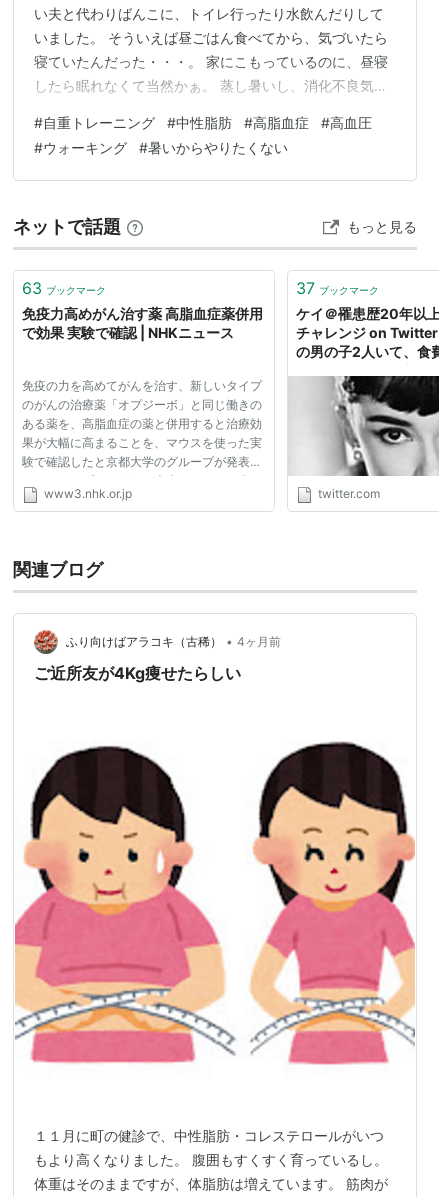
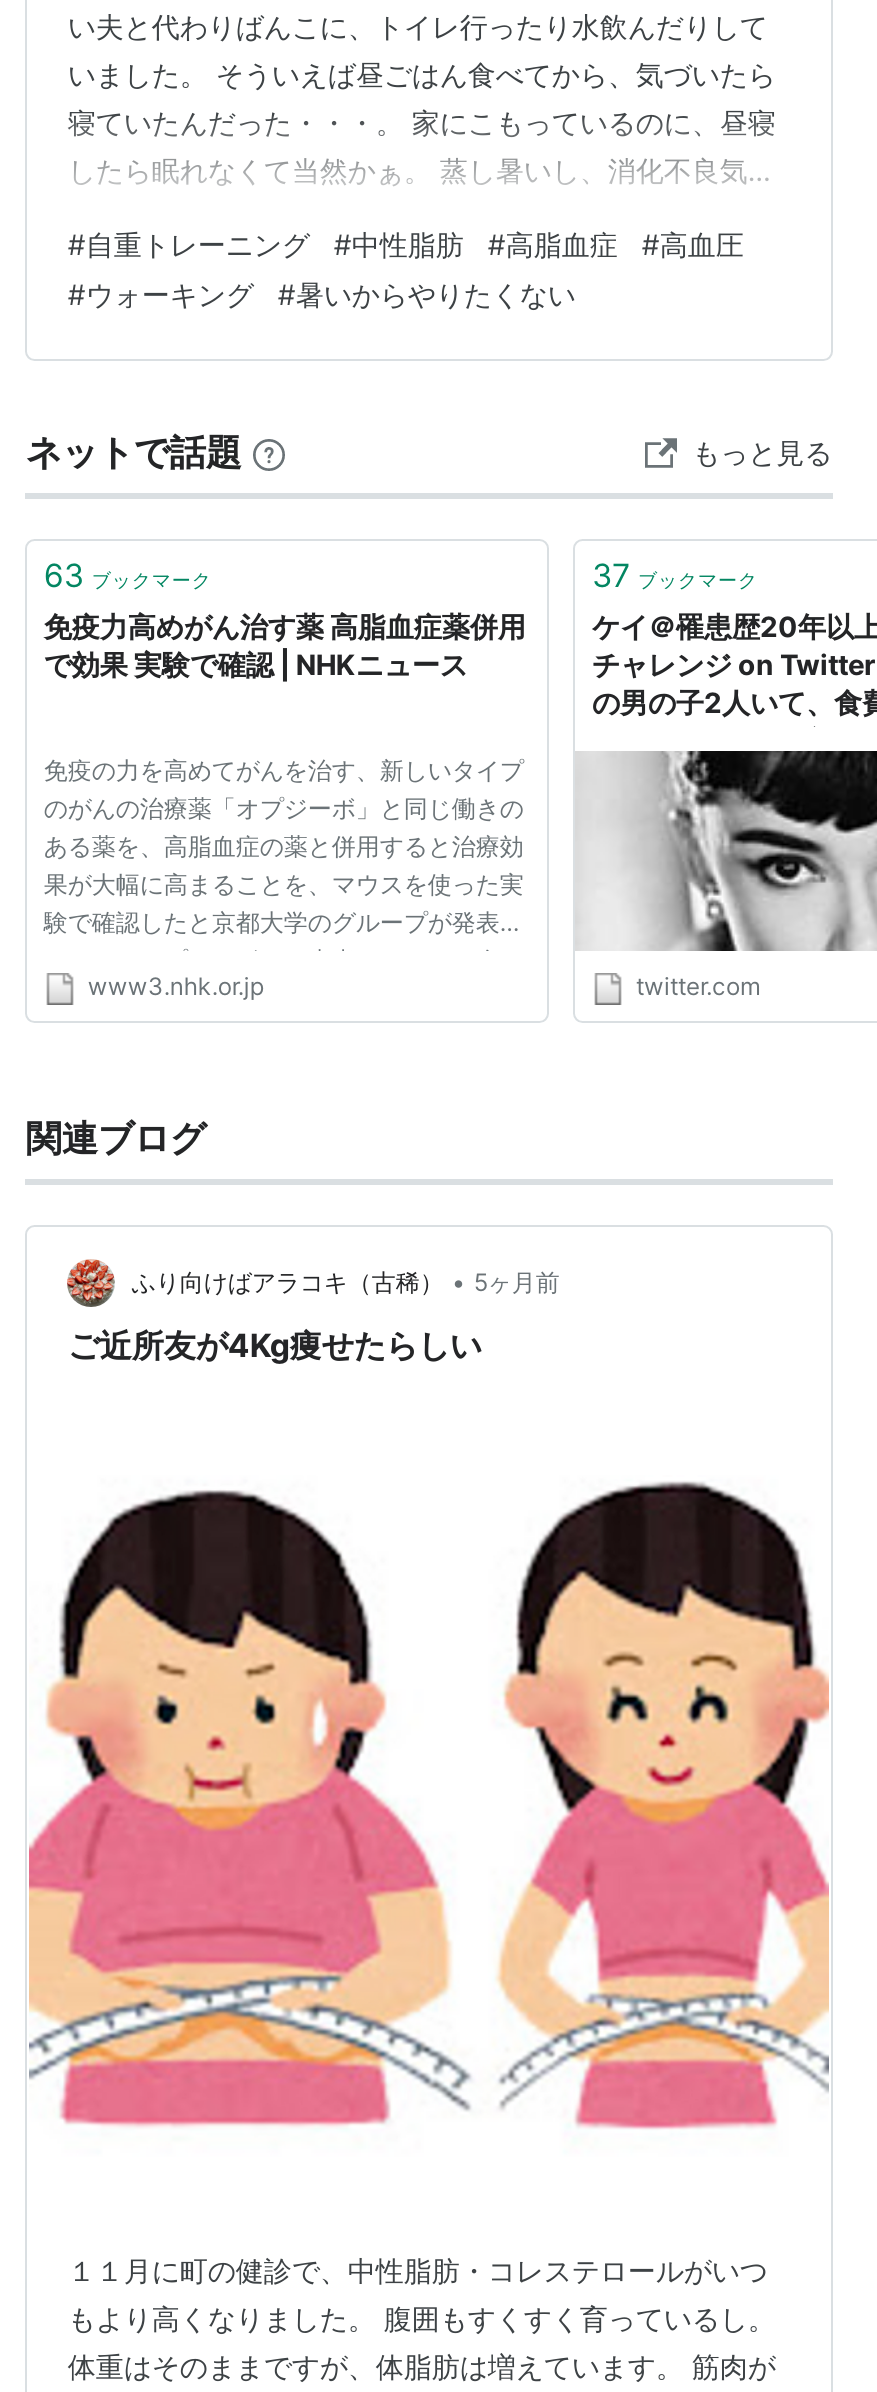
[66,634,281,649] ふり向けばアラコキ（古稀） • 4ヶ月前 -> [132,1266,560,1298] ふり向けばアラコキ（古稀） • 5ヶ月前

